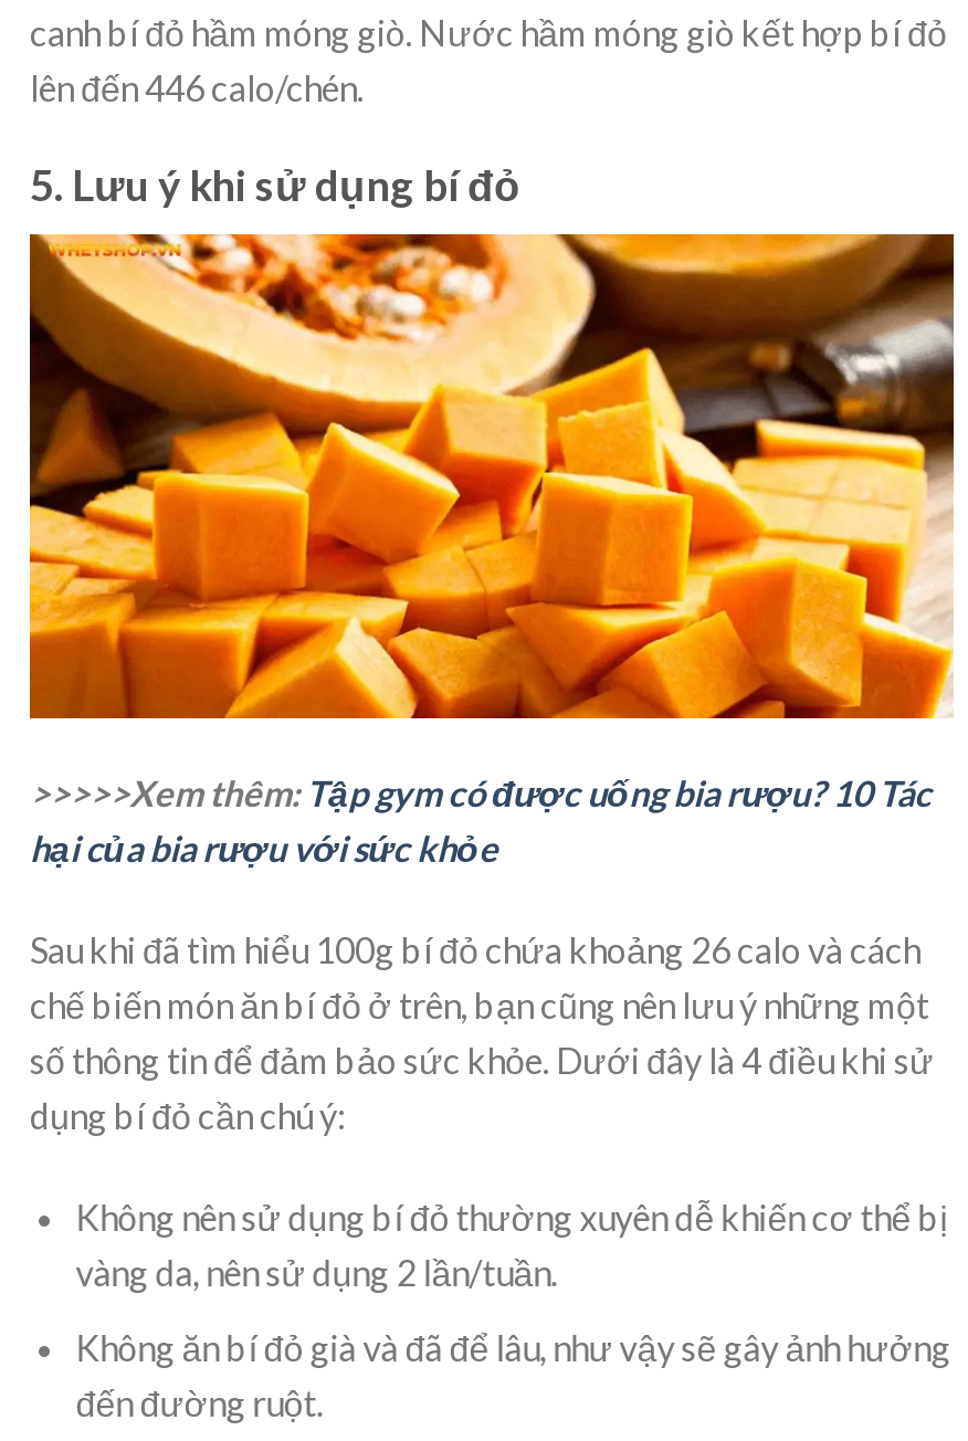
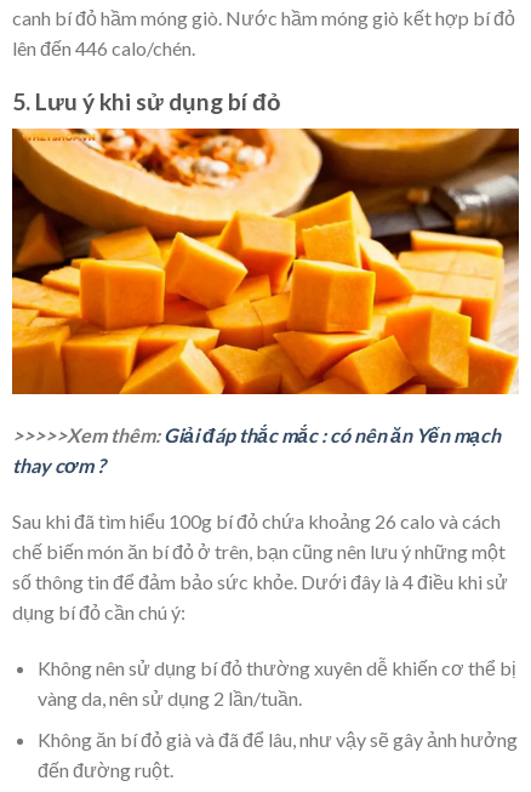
[30,772,932,869] >>>>>Xem thêm: Tập gym có được uống bia rượu? 10 Tác | hại của bia rượu với sức khỏe -> [12,424,501,477] >>>>>Xem thêm: Giải đáp thắc mắc : có nên ăn Yến mạch | thay cơm ?

